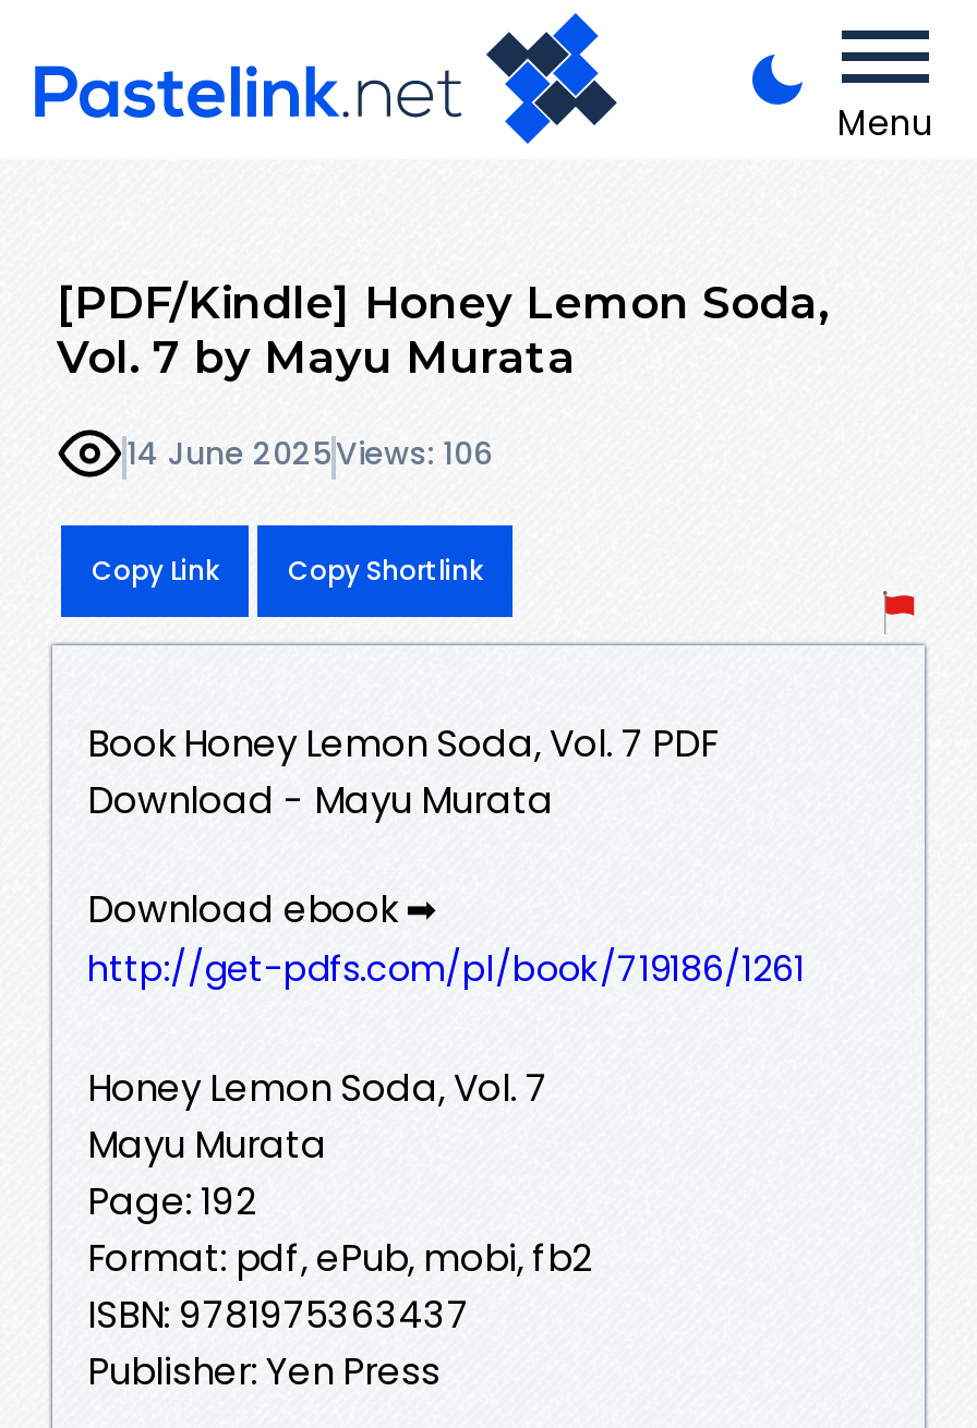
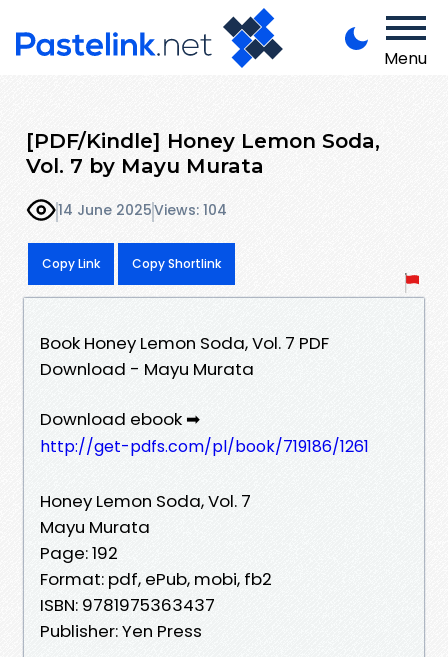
[126,433,493,476] 14 June 2025 Views: 106 -> [58,200,227,220] 14 June 2025 Views: 104

